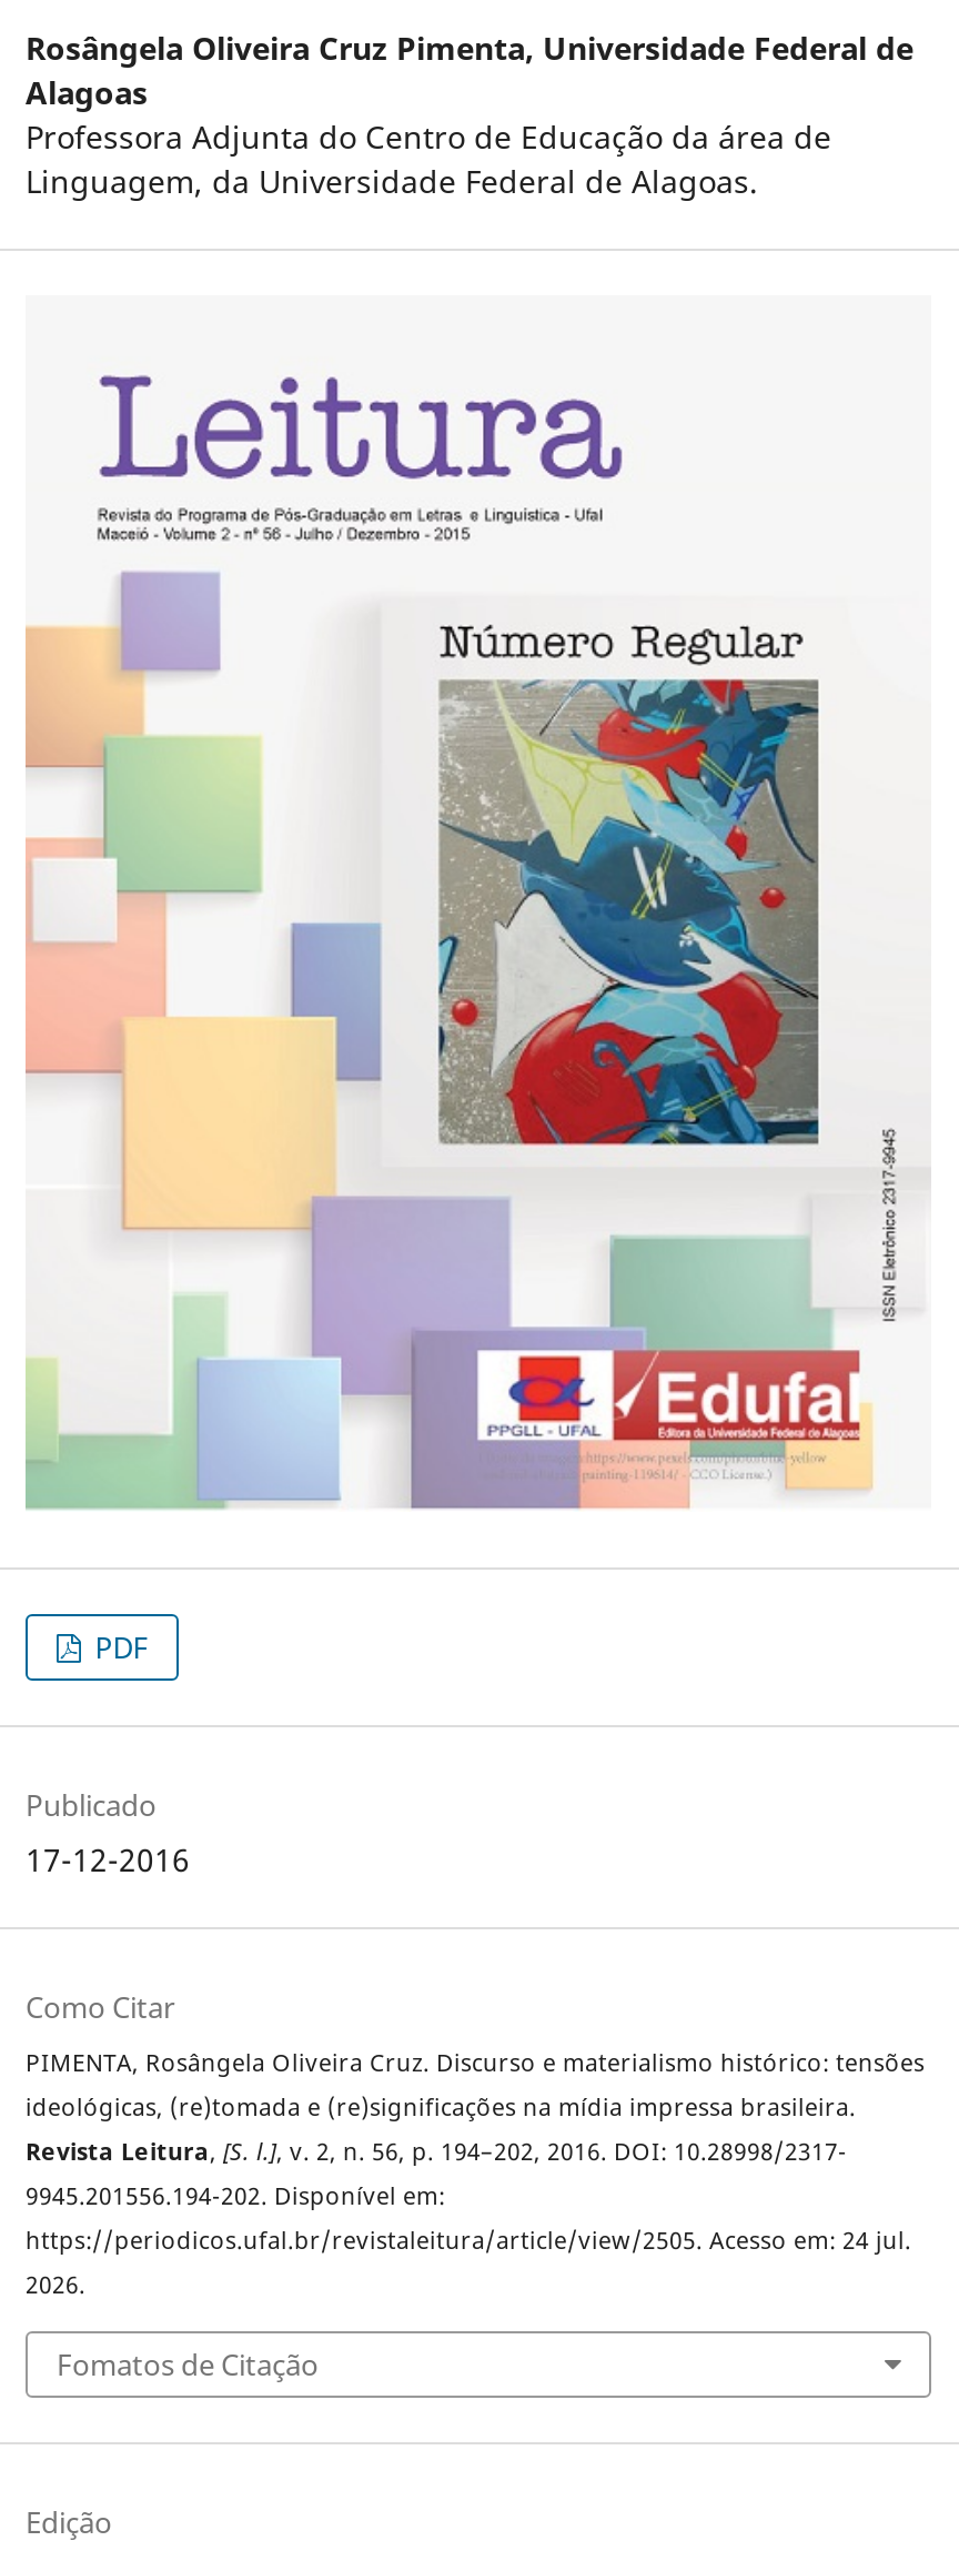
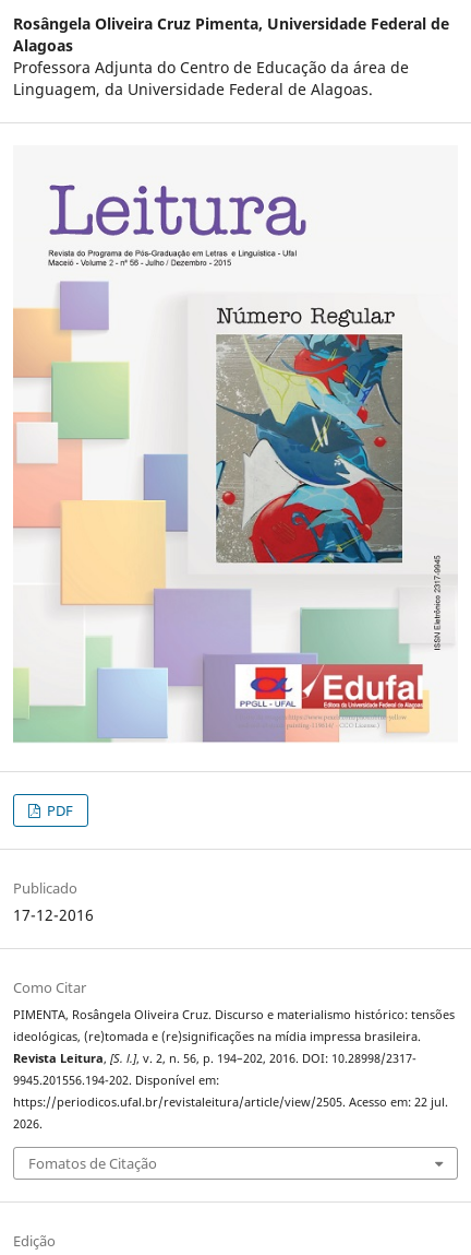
[26,2225,911,2256] https://periodicos.ufal.br/revistaleitura/article/view/2505. Acesso em: 24 jul. -> [13,1094,448,1110] https://periodicos.ufal.br/revistaleitura/article/view/2505. Acesso em: 22 jul.

